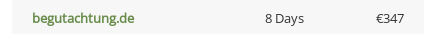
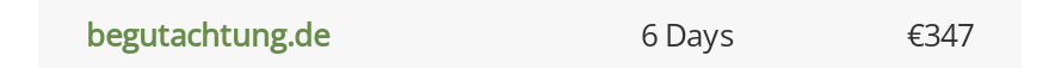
[264,9,303,27] 8 Days -> [641,14,734,57] 6 Days

